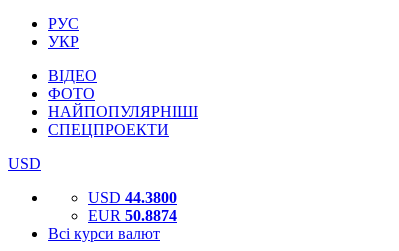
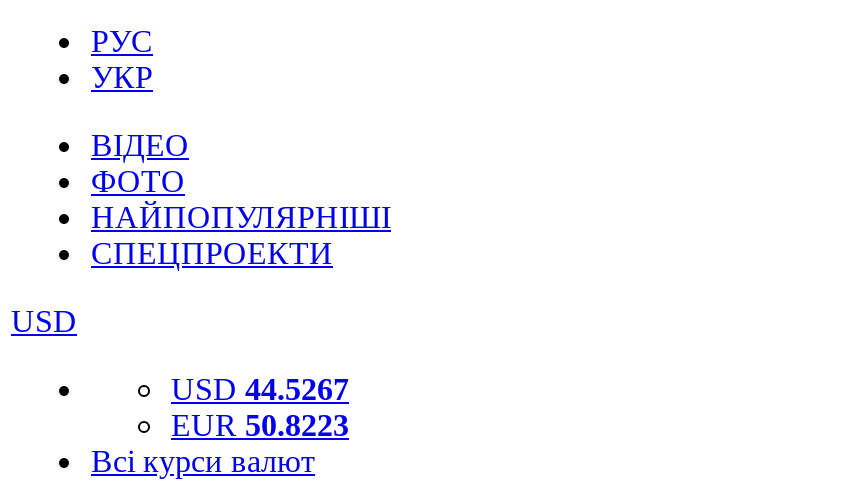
[88,189,177,206] USD 44.3800 -> [171,372,349,406] USD 44.5267
[88,207,177,224] EUR 50.8874 -> [171,408,349,442] EUR 50.8223

